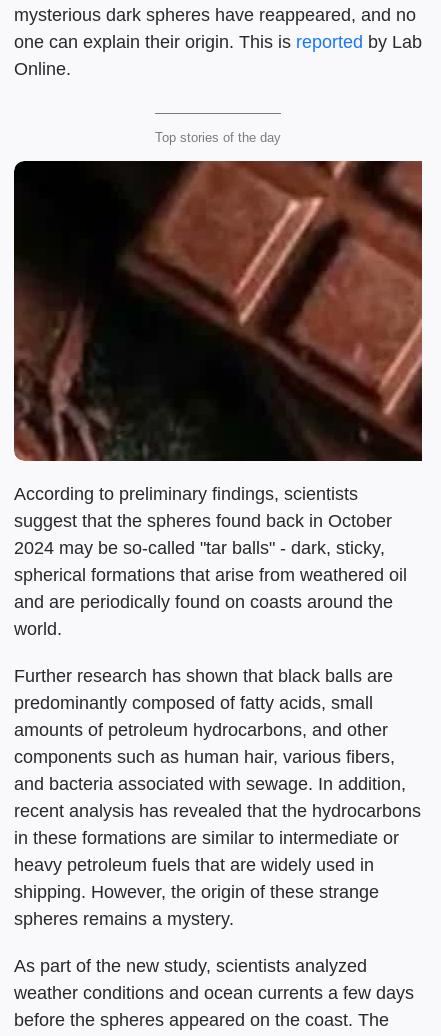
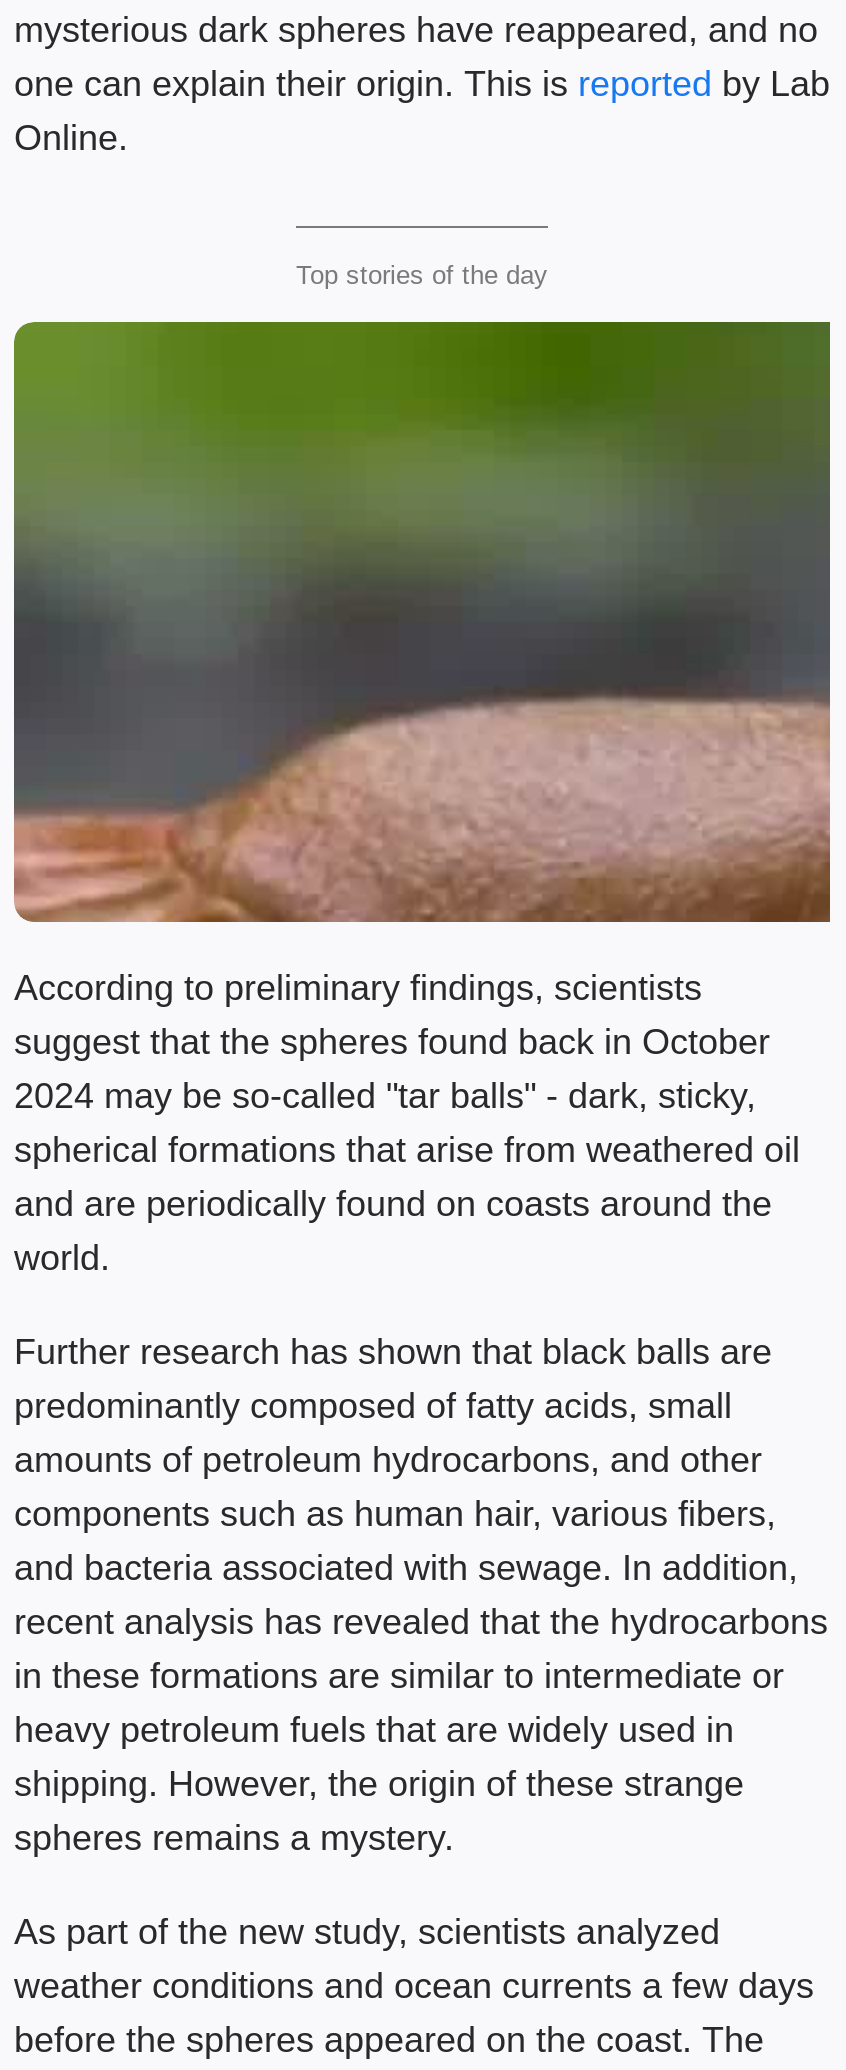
[13,160,423,462] [image] -> [12,320,832,924] [image]

